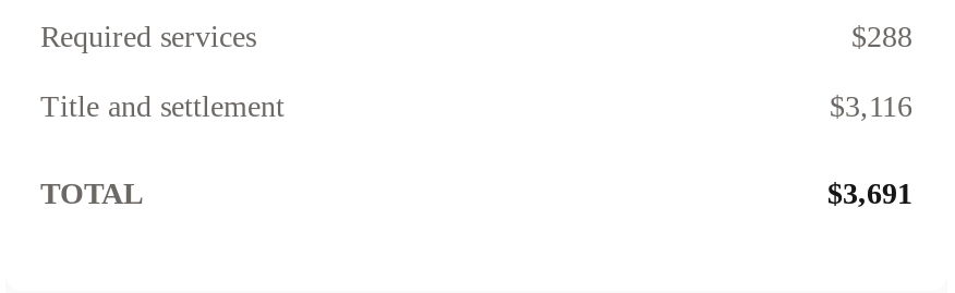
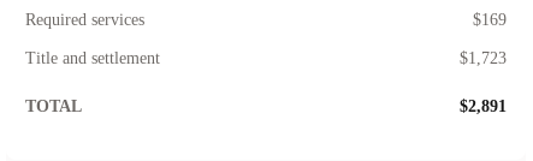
[851,20,912,53] $288 -> [473,11,507,29] $169
[830,90,912,123] $3,116 -> [460,49,507,67] $1,723
[827,177,912,210] $3,691 -> [460,97,507,115] $2,891

